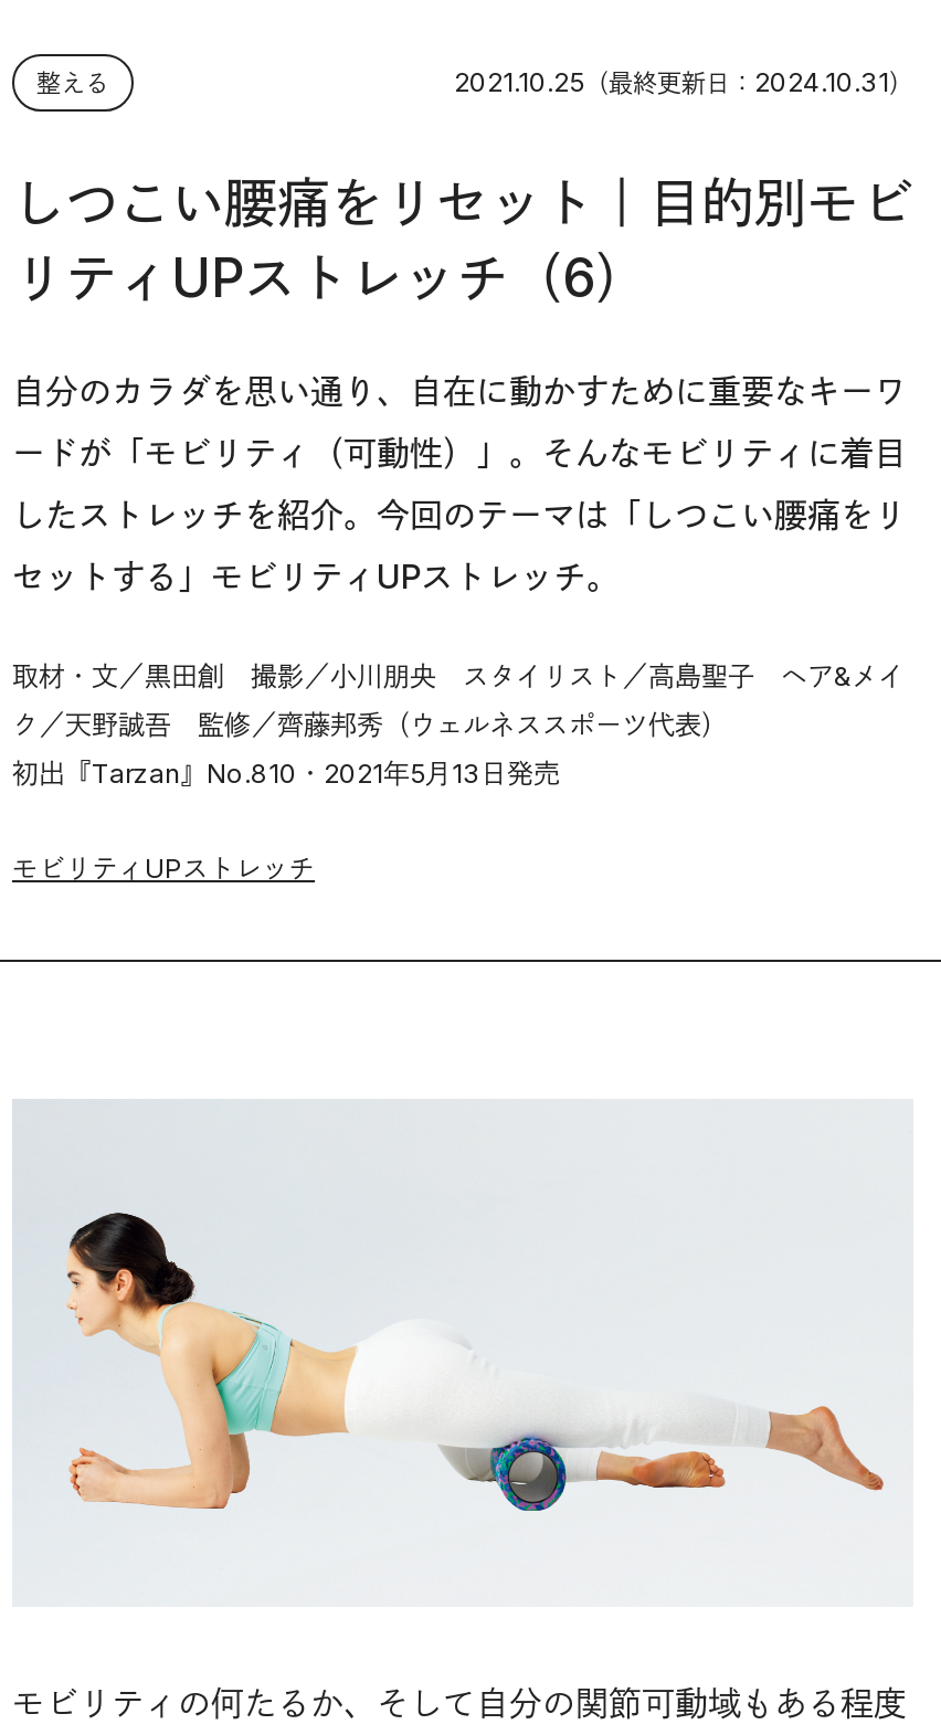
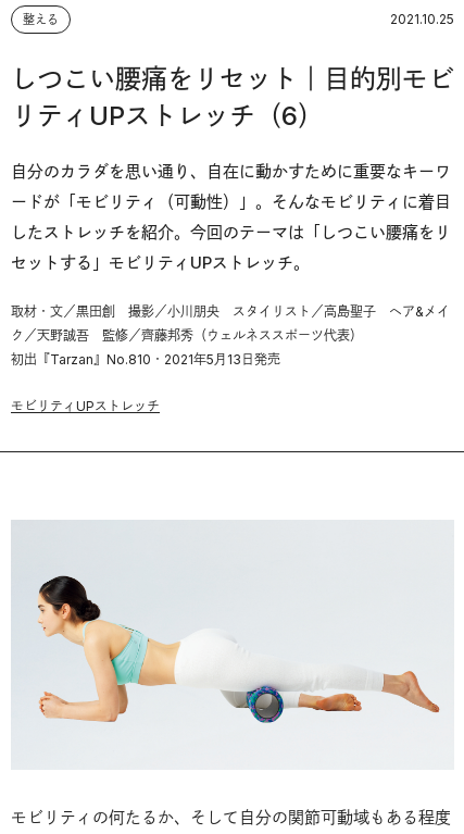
[454,65,913,98] 2021.10.25（最終更新日：2024.10.31） -> [390,11,454,27] 2021.10.25

